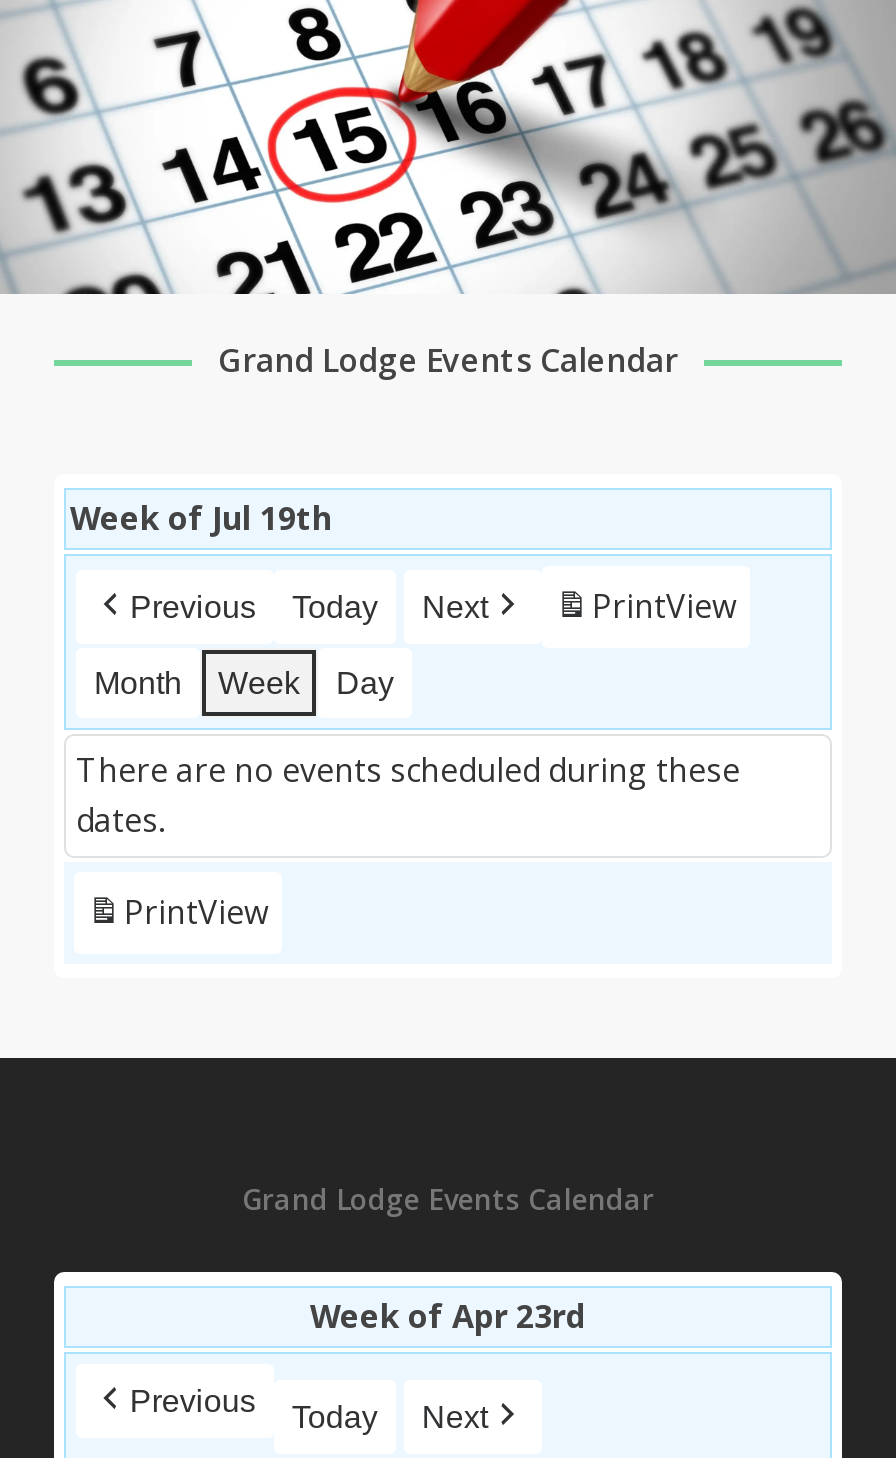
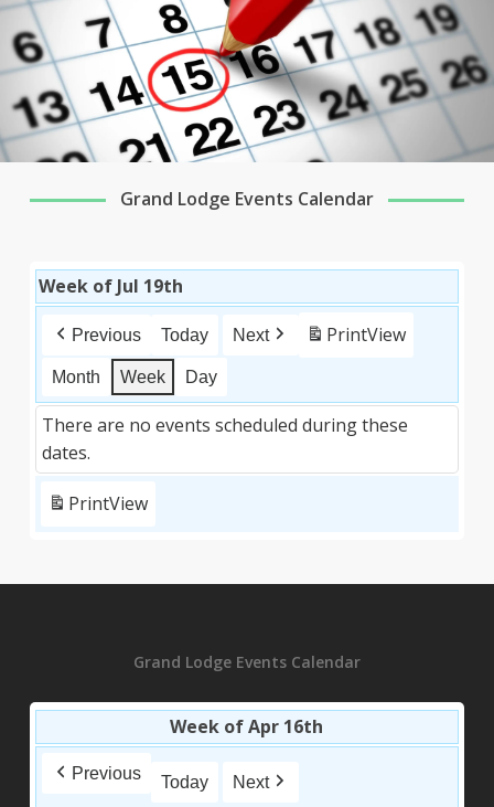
[310,1294,586,1338] Week of Apr 23rd -> [170,714,324,739] Week of Apr 16th

